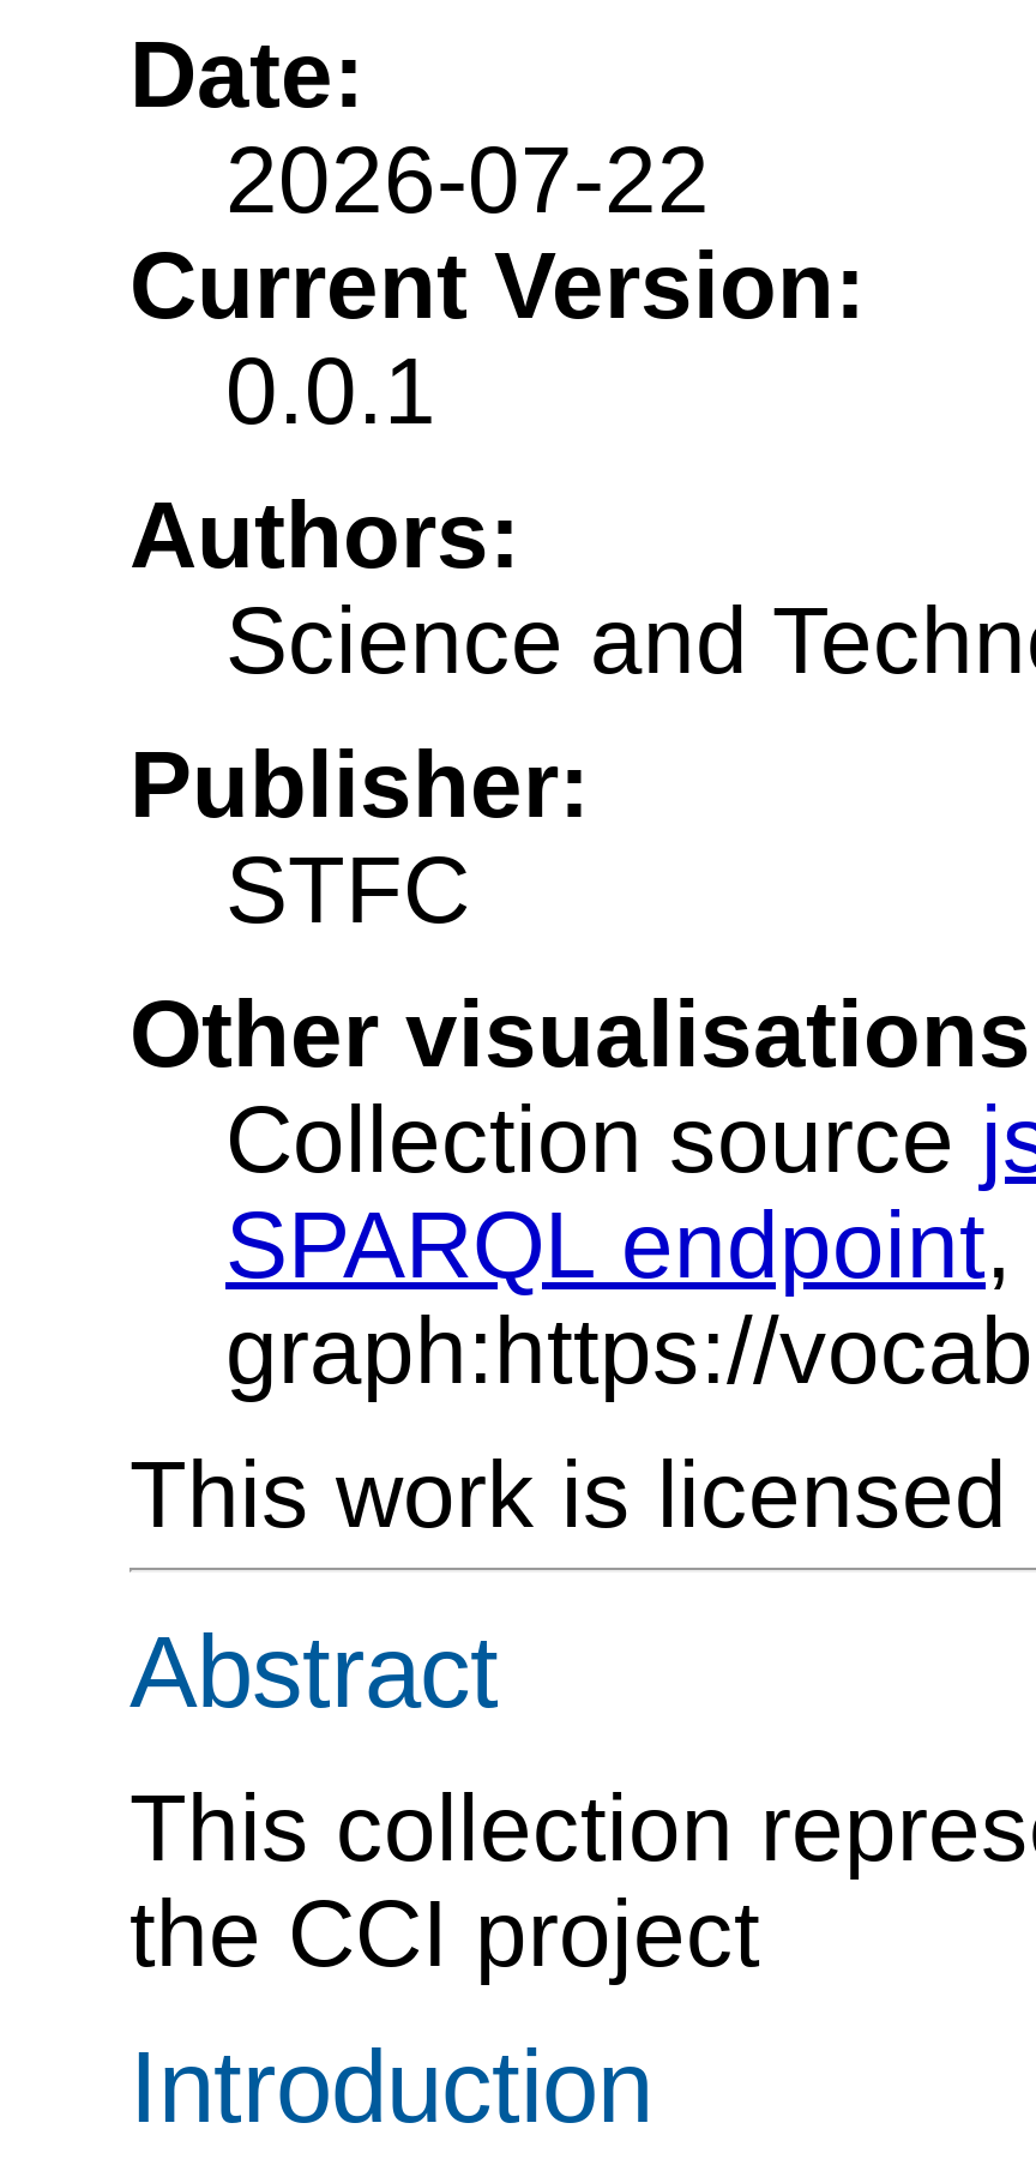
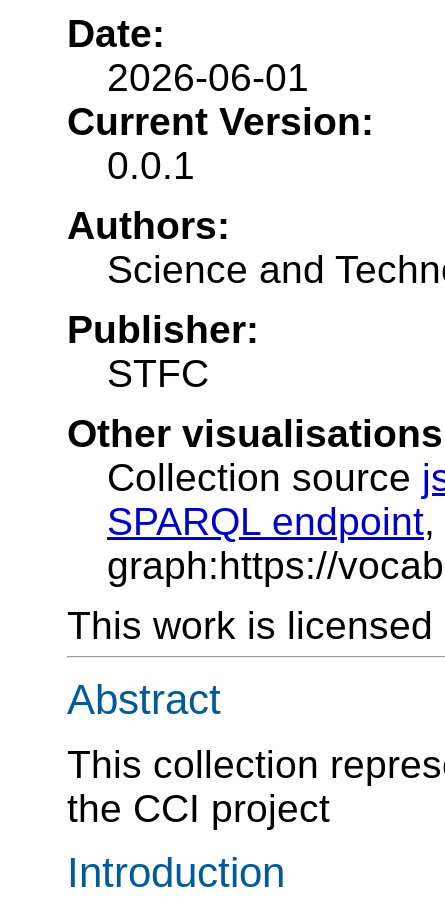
[225,127,710,231] 2026-07-22 -> [107,56,309,99] 2026-06-01

